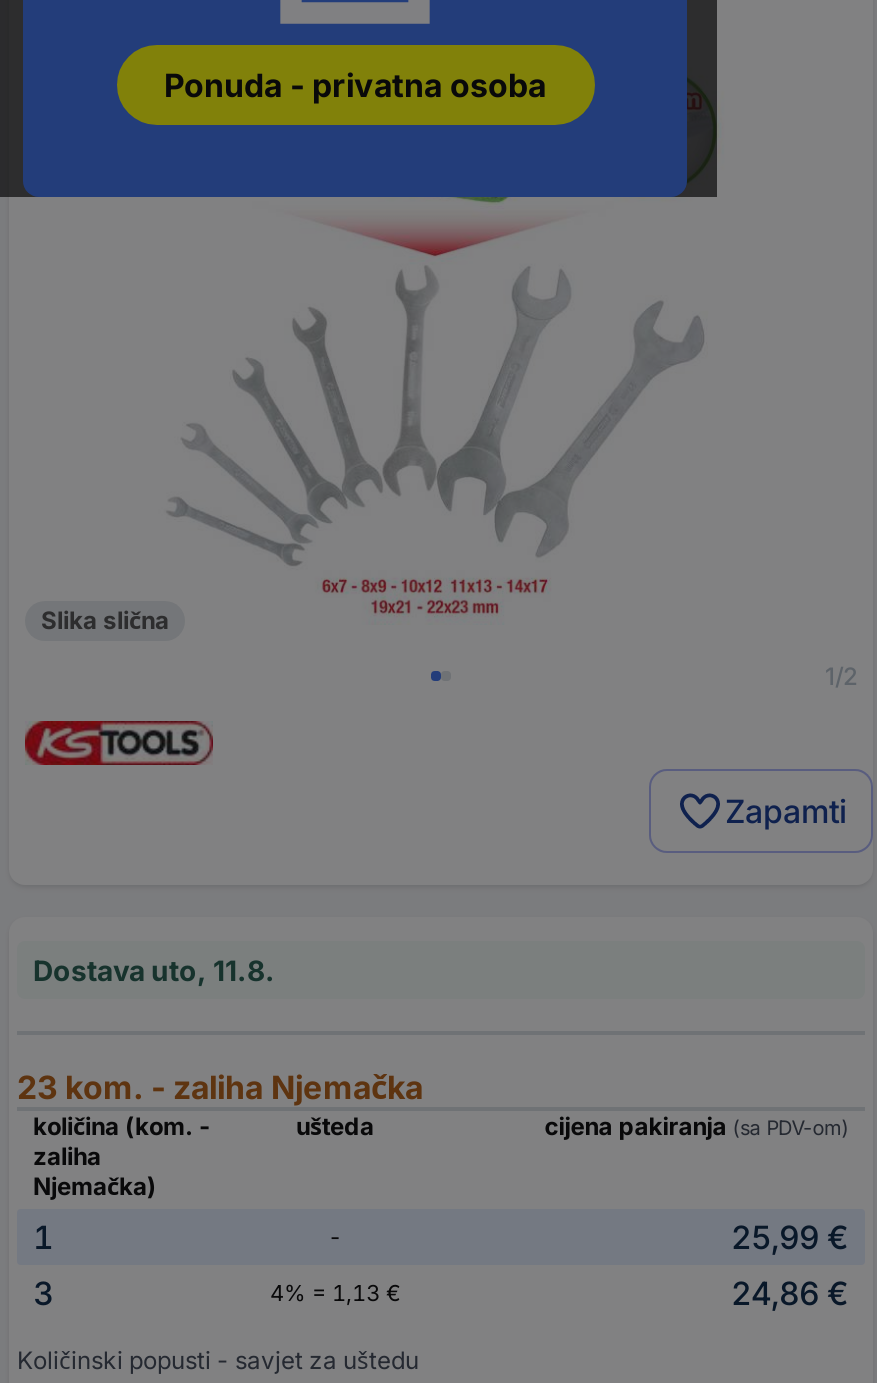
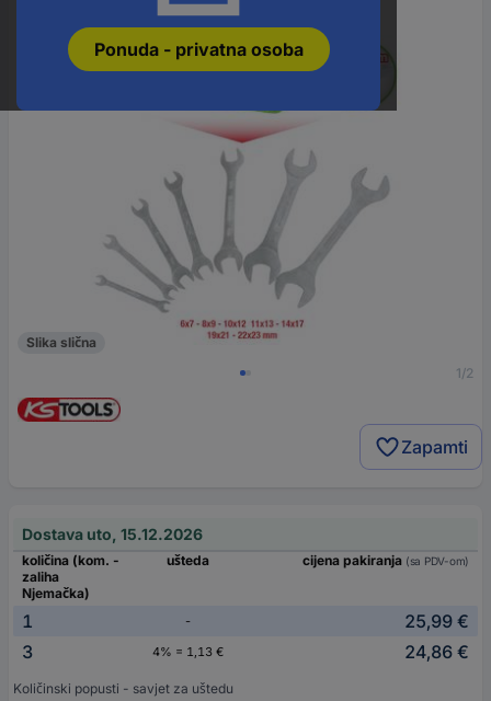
[17,952,423,1106] Dostava uto, 11.8. | 23 kom. - zaliha Njemačka -> [22,524,203,543] Dostava uto, 15.12.2026

